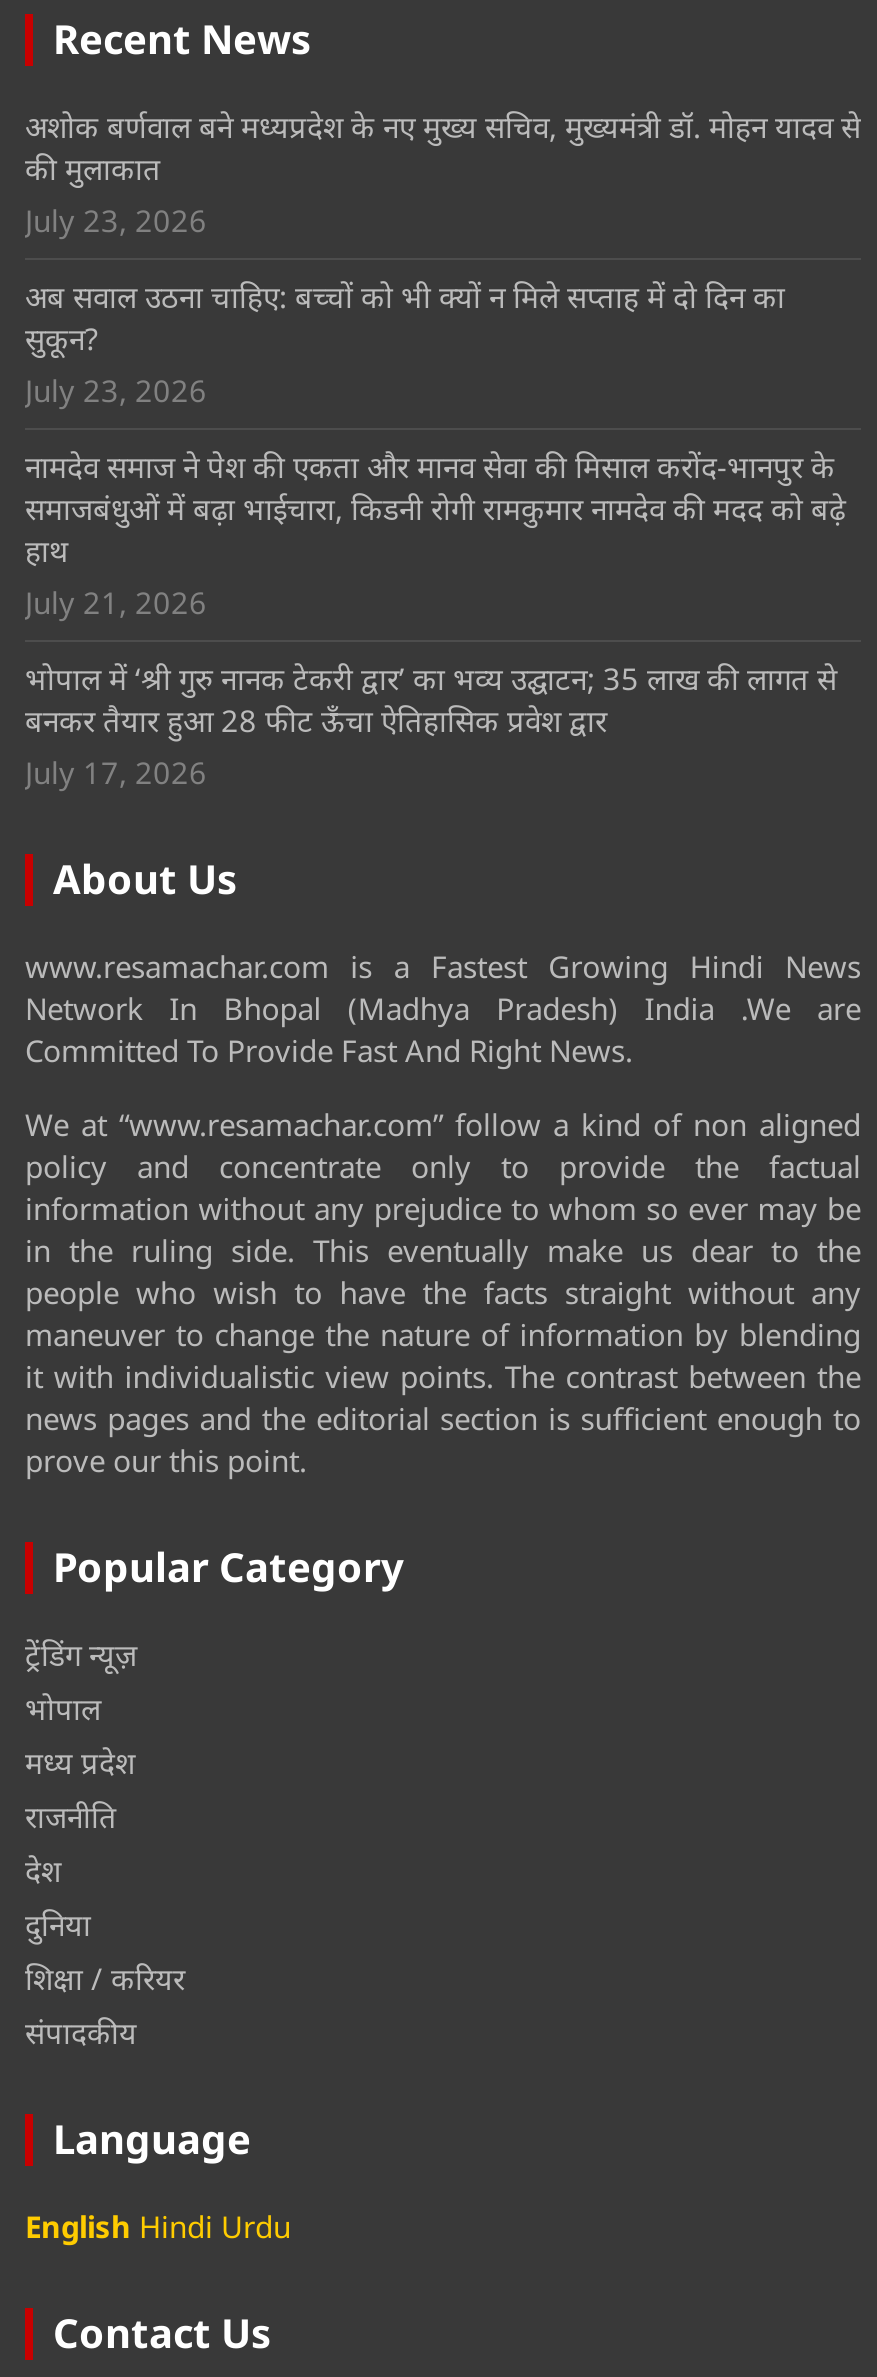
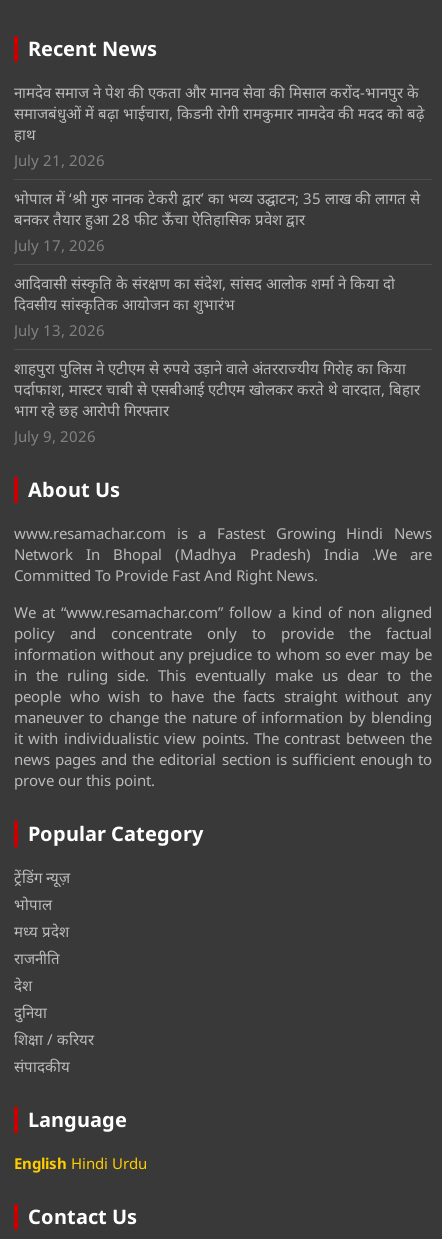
[25,106,861,410] अशोक बर्णवाल बने मध्यप्रदेश के नए मुख्य सचिव, मुख्यमंत्री डॉ. मोहन यादव से | की मुलाकात | July 23, 2026 | अब सवाल उठना चाहिए: बच्चों को भी क्यों न मिले सप्ताह में दो दिन का | सुकून? | July 23, 2026 -> none
moved [25,446,845,792] -> [14,82,424,255]: नामदेव समाज ने पेश की एकता और मानव सेवा की मिसाल करोंद-भानपुर के | समाजबंधुओं में बढ़ा भाईचारा, किडनी रोगी रामकुमार नामदेव की मदद को बढ़े | हाथ | July 21, 2026 | भोपाल में ‘श्री गुरु नानक टेकरी द्वार’ का भव्य उद्घाटन; 35 लाख की लागत से | बनकर तैयार हुआ 28 फीट ऊँचा ऐतिहासिक प्रवेश द्वार | July 17, 2026
none -> [14,273,420,446] आदिवासी संस्कृति के संरक्षण का संदेश, सांसद आलोक शर्मा ने किया दो | दिवसीय सांस्कृतिक आयोजन का शुभारंभ | July 13, 2026 | शाहपुरा पुलिस ने एटीएम से रुपये उड़ाने वाले अंतरराज्यीय गिरोह का किया | पर्दाफाश, मास्टर चाबी से एसबीआई एटीएम खोलकर करते थे वारदात, बिहार | भाग रहे छह आरोपी गिरफ्तार | July 9, 2026

